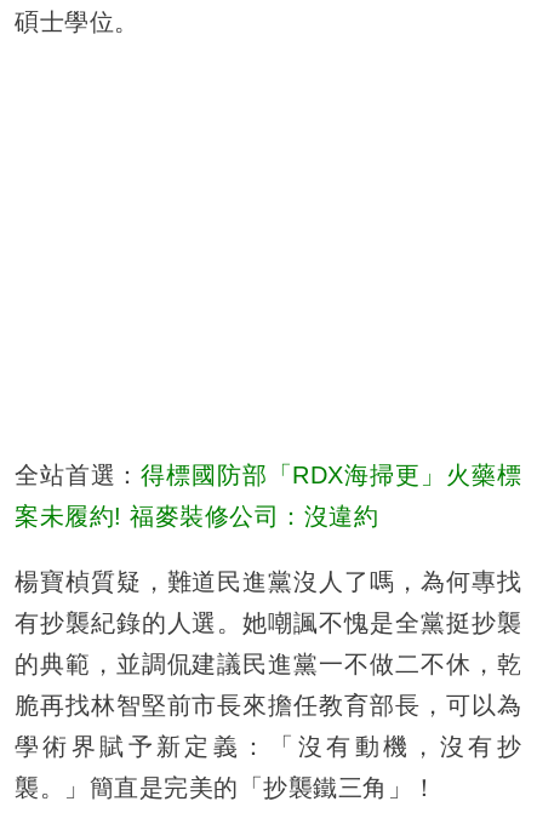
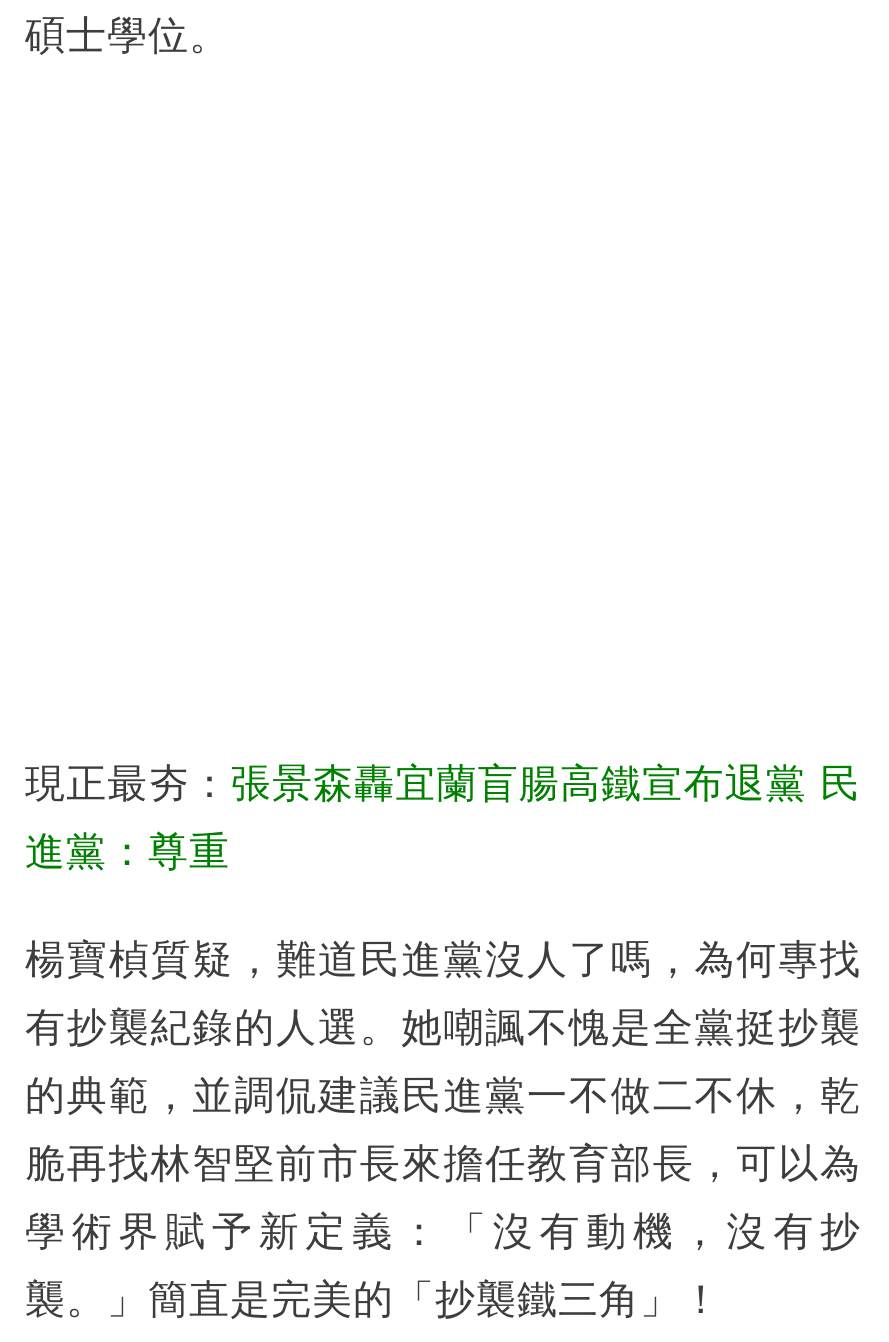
[15,461,521,488] 全站首選：得標國防部「RDX海掃更」火藥標 -> [25,760,861,804] 現正最夯：張景森轟宜蘭盲腸高鐵宣布退黨 民
[15,502,378,529] 案未履約! 福麥裝修公司：沒違約 -> [25,828,230,872] 進黨：尊重

